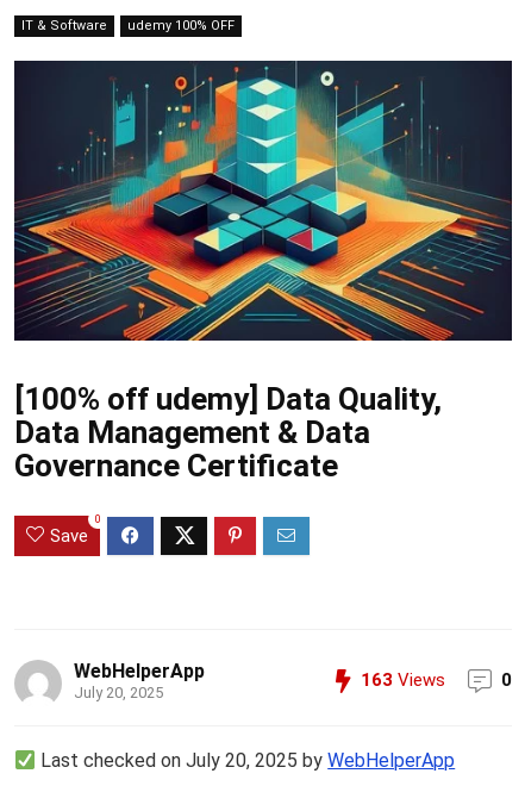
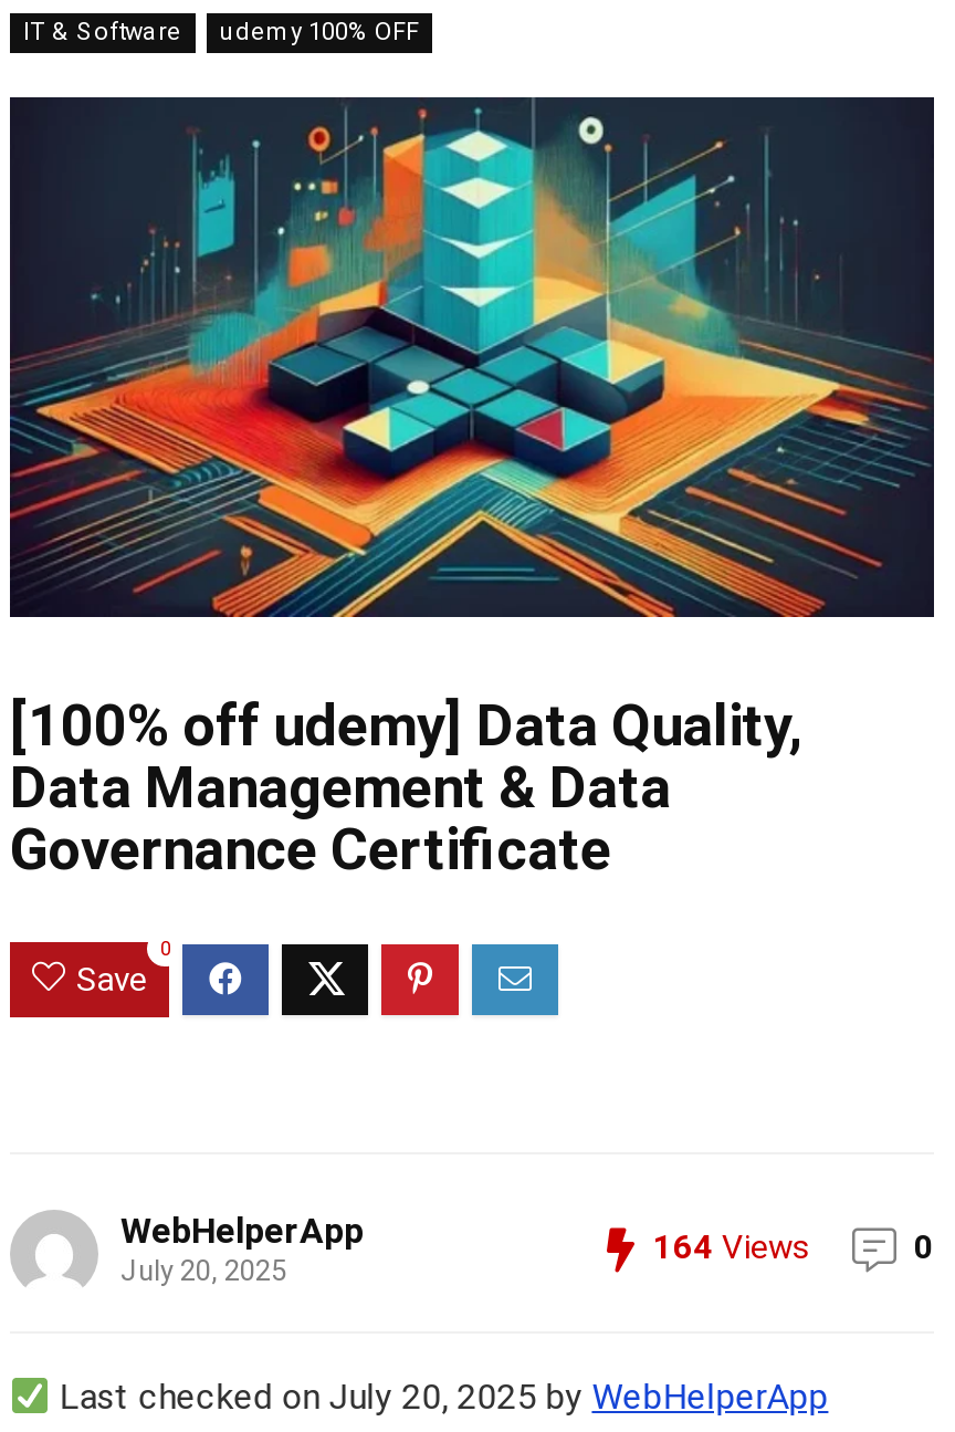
[361,669,445,691] 163 Views -> [653,1227,810,1267] 164 Views

